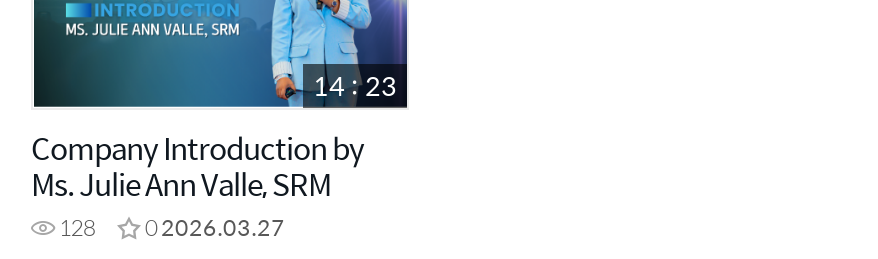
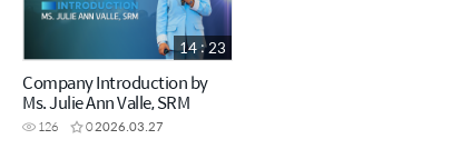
[59,210,285,244] 128 0 2026.03.27 -> [38,117,164,136] 126 0 2026.03.27

